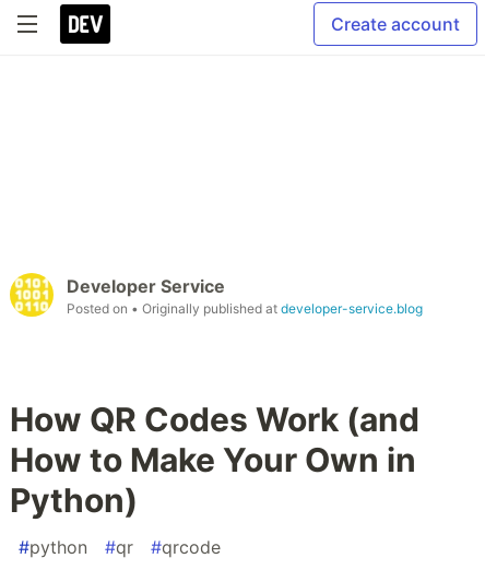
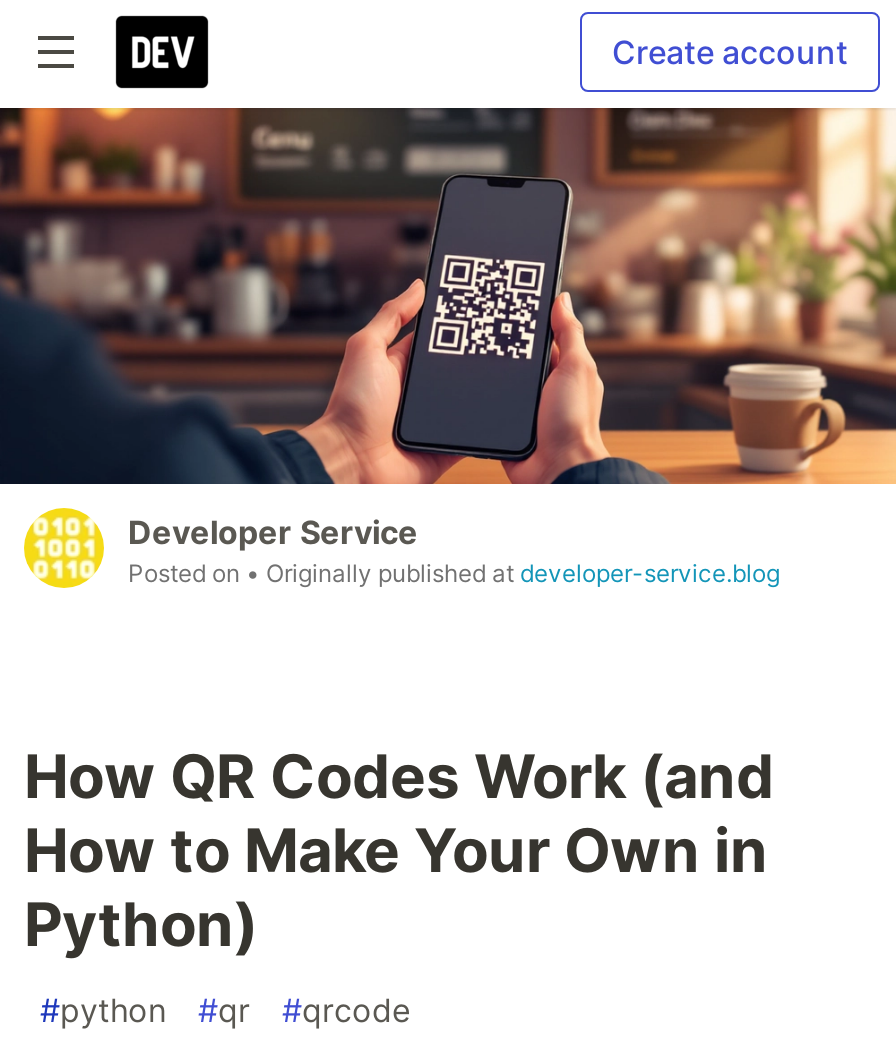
none -> [6,106,890,486] [image]

